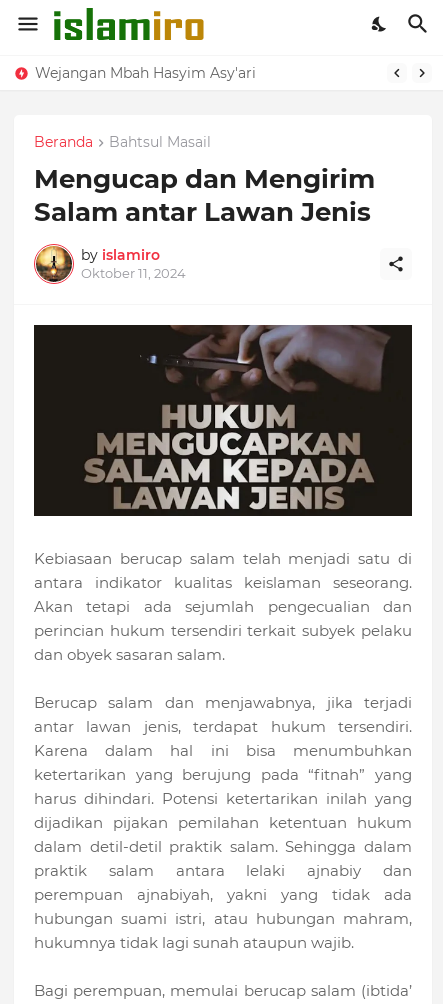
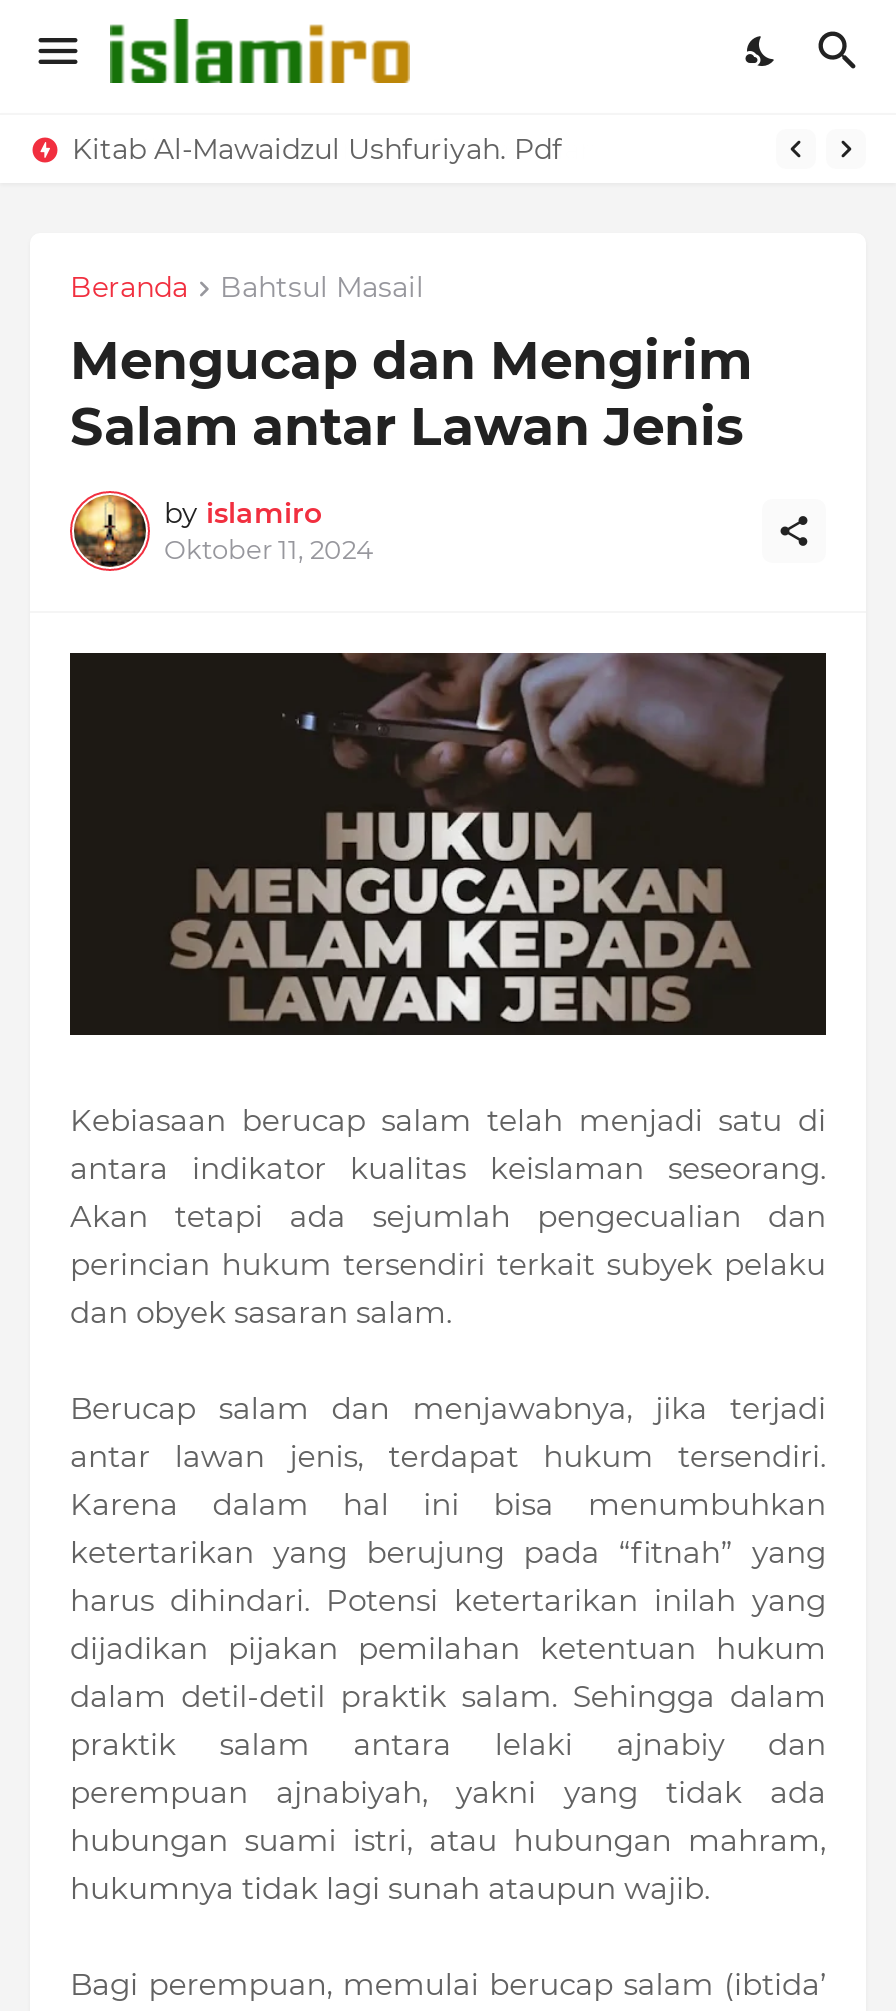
[35,64,256,82] Wejangan Mbah Hasyim Asy'ari -> [72,131,562,167] Kitab Al-Mawaidzul Ushfuriyah. Pdf

